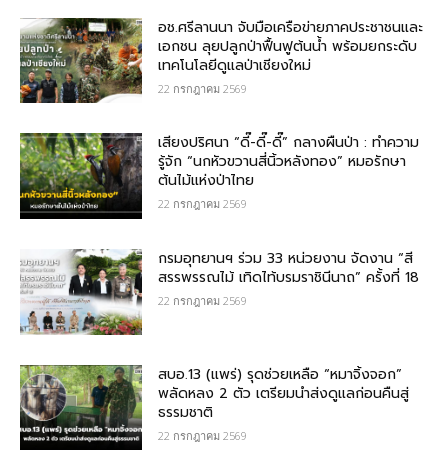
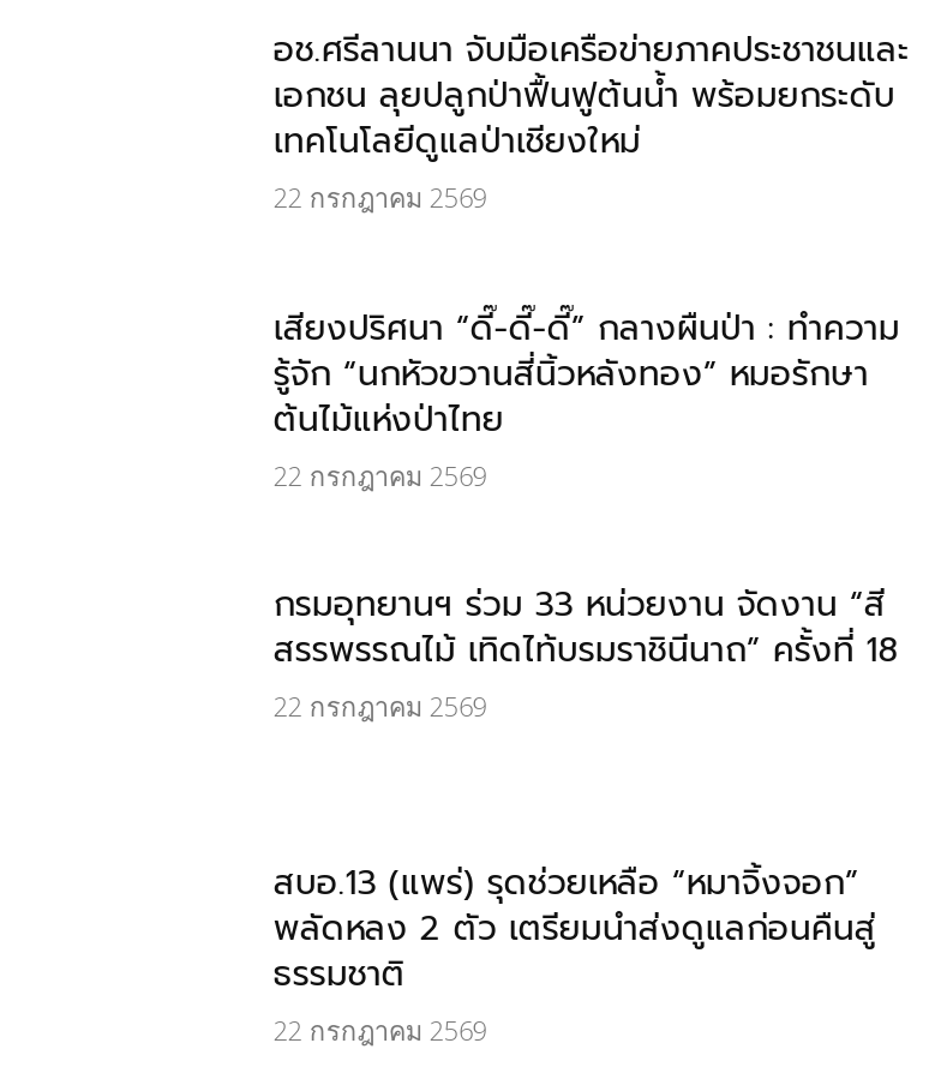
[19,17,143,104] [image] -> none
[19,132,143,220] [image] -> none
[19,248,143,336] [image] -> none
[19,364,143,451] [image] -> none

